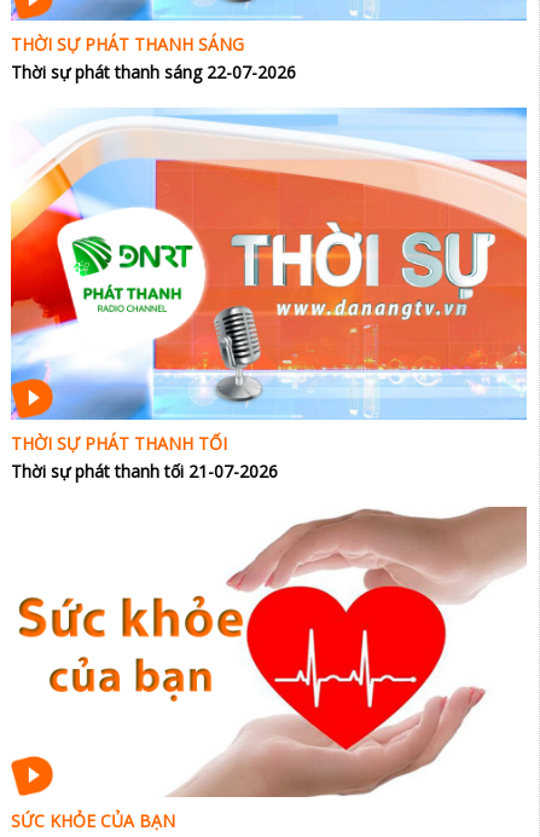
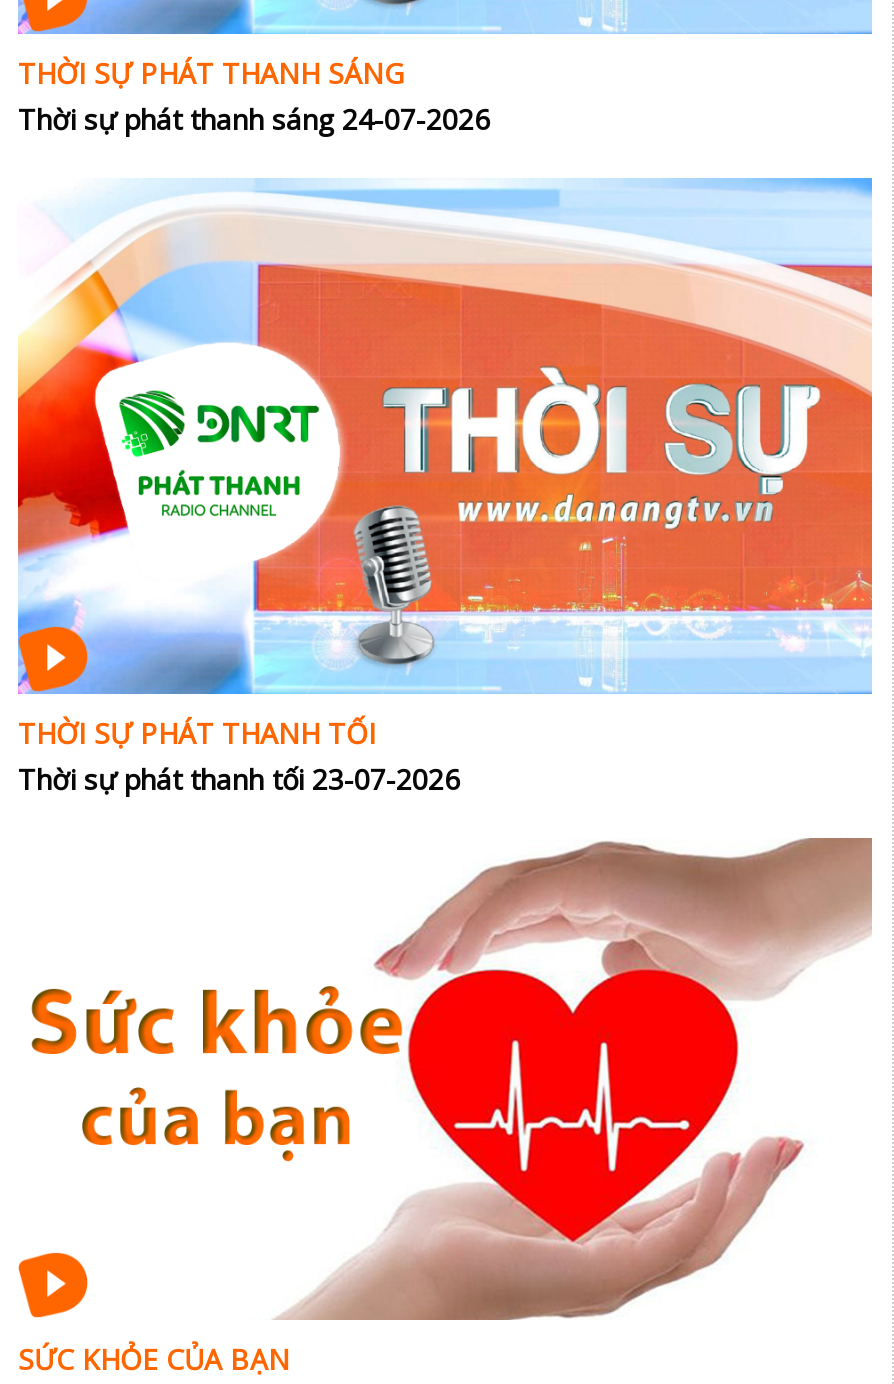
[11,61,296,84] Thời sự phát thanh sáng 22-07-2026 -> [18,101,490,139] Thời sự phát thanh sáng 24-07-2026
[11,460,278,483] Thời sự phát thanh tối 21-07-2026 -> [18,760,460,798] Thời sự phát thanh tối 23-07-2026

